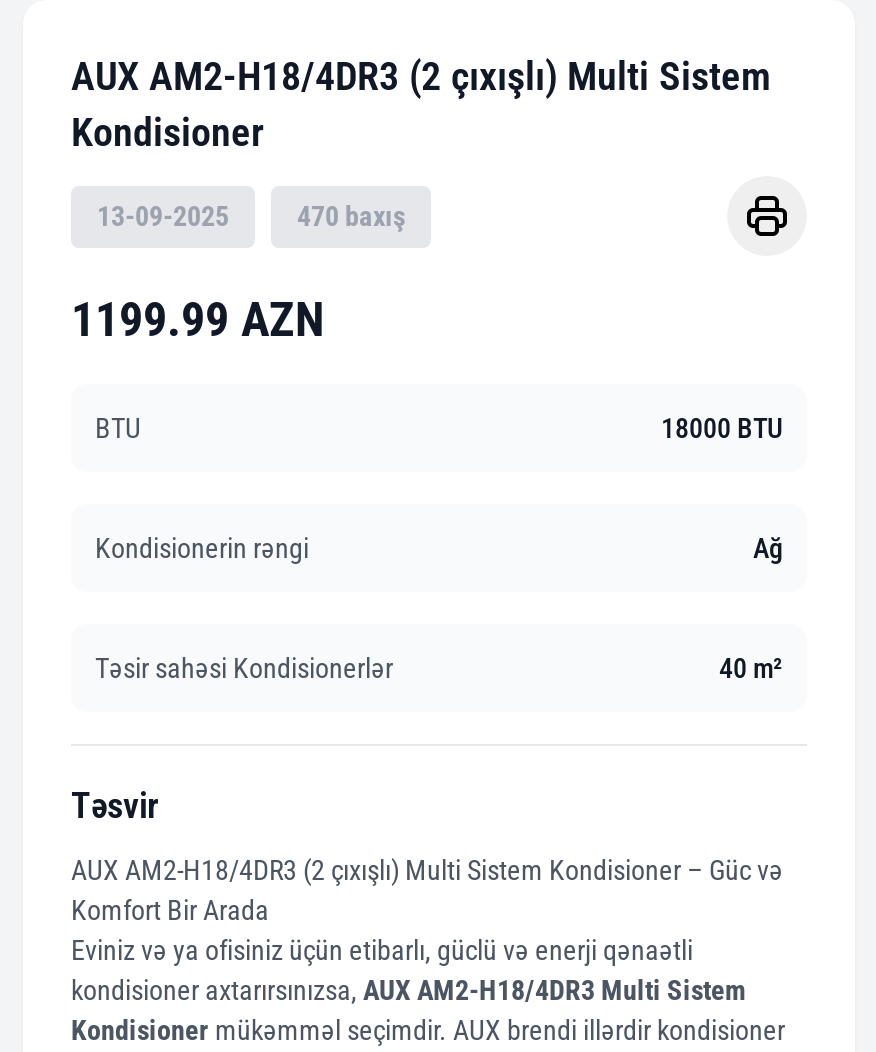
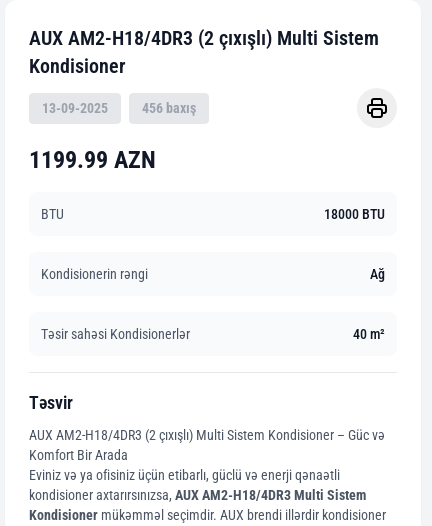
[297,199,405,231] 470 baxış -> [142,99,196,115] 456 baxış

